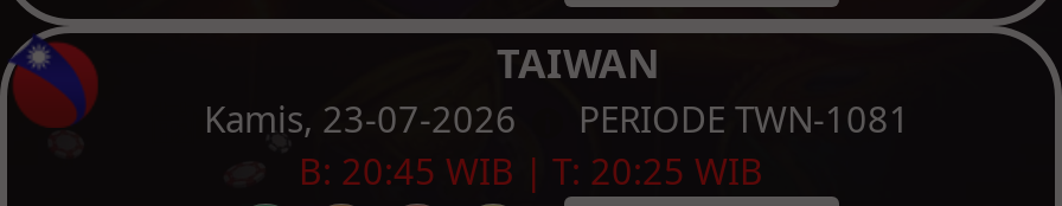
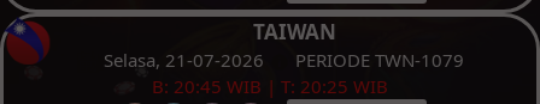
[204,94,910,141] Kamis, 23-07-2026 | PERIODE TWN-1081 -> [103,47,463,71] Selasa, 21-07-2026 | PERIODE TWN-1079

